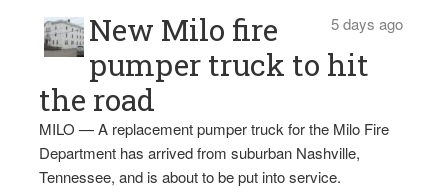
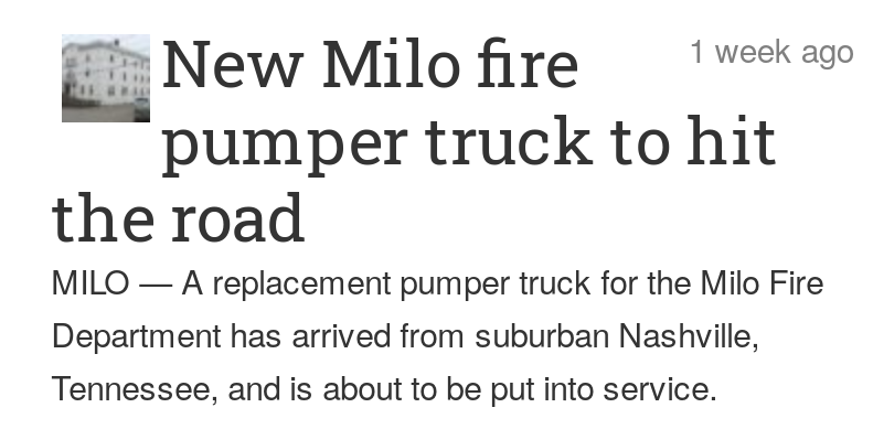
[331,13,403,34] 5 days ago -> [688,25,854,72] 1 week ago

